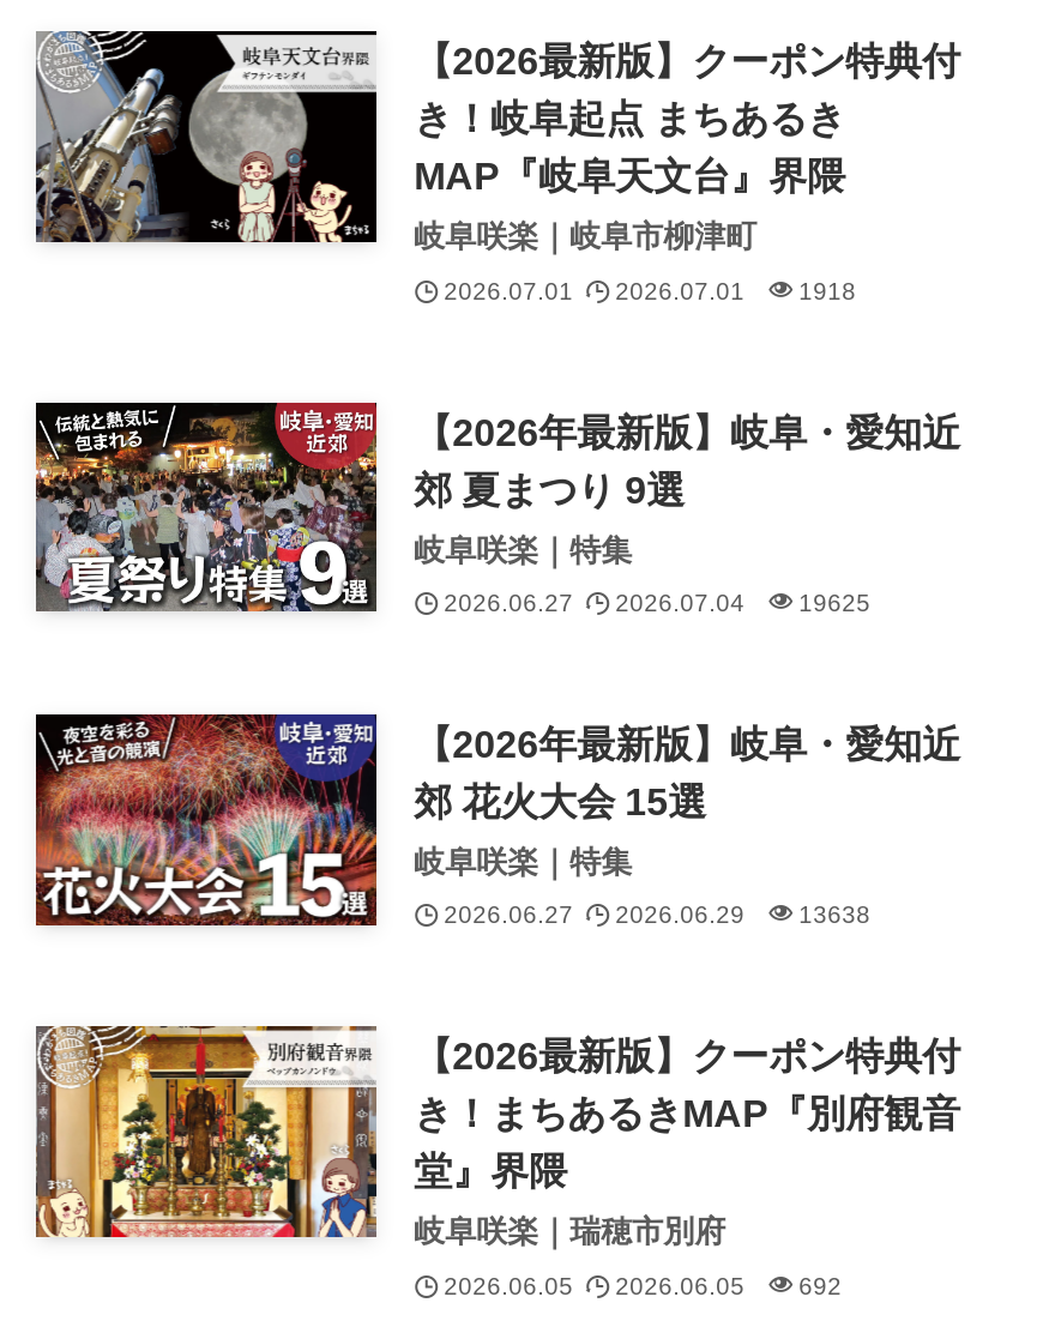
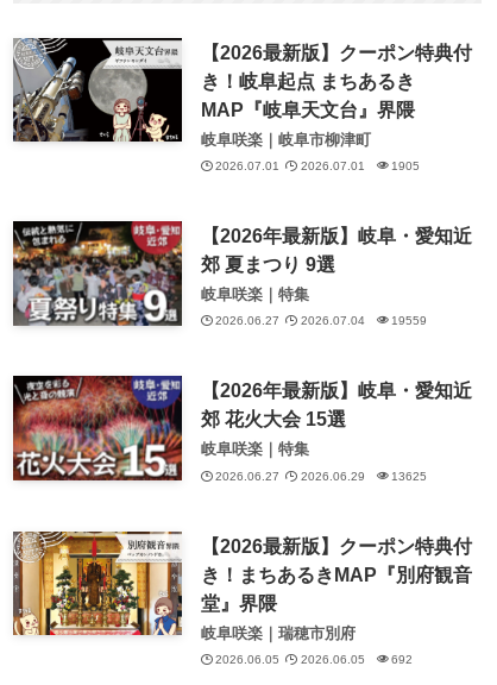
[799,277,856,303] 1918 -> [391,159,420,172] 1905
[799,590,871,616] 19625 -> [391,314,427,328] 19559
[799,902,871,928] 13638 -> [391,469,427,482] 13625

